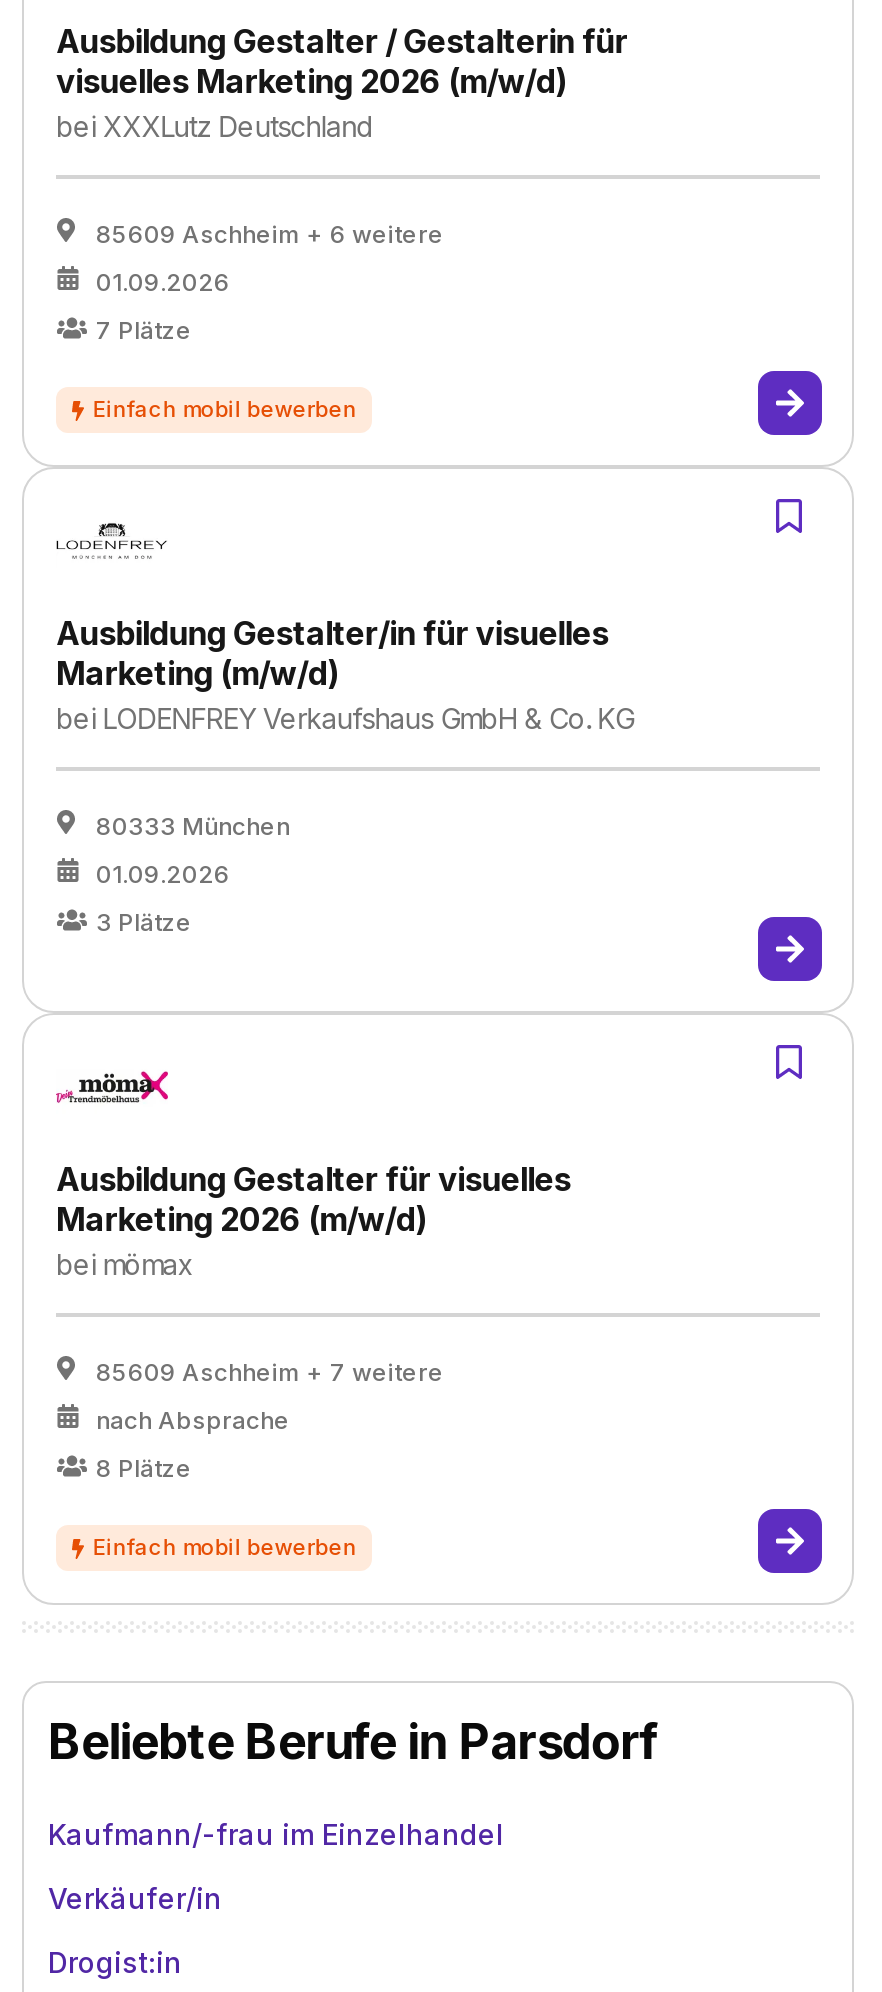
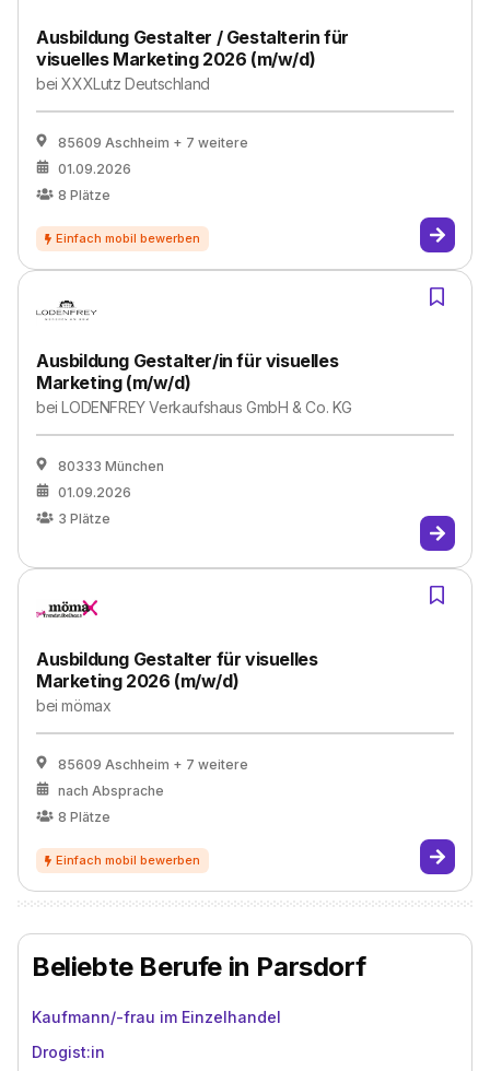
[96,219,444,249] 85609 Aschheim + 6 weitere -> [58,134,248,151] 85609 Aschheim + 7 weitere
[96,315,192,345] 7 Plätze -> [58,187,110,203] 8 Plätze
[48,1881,222,1915] Verkäufer/in -> none

